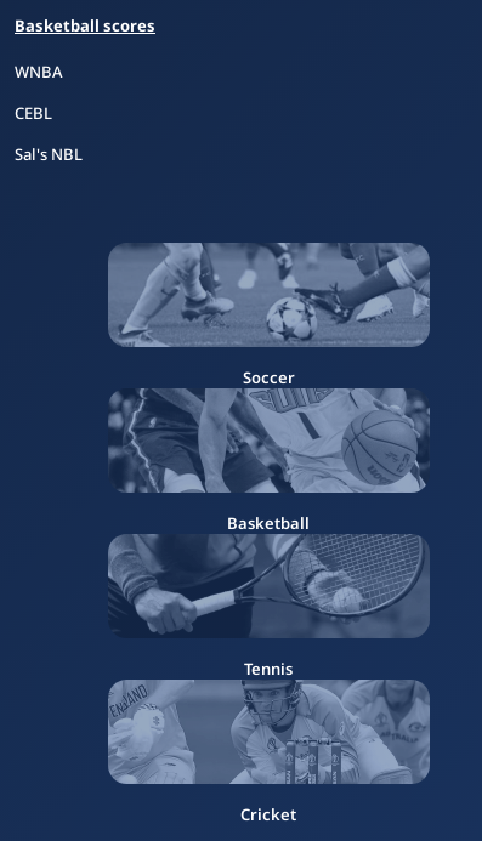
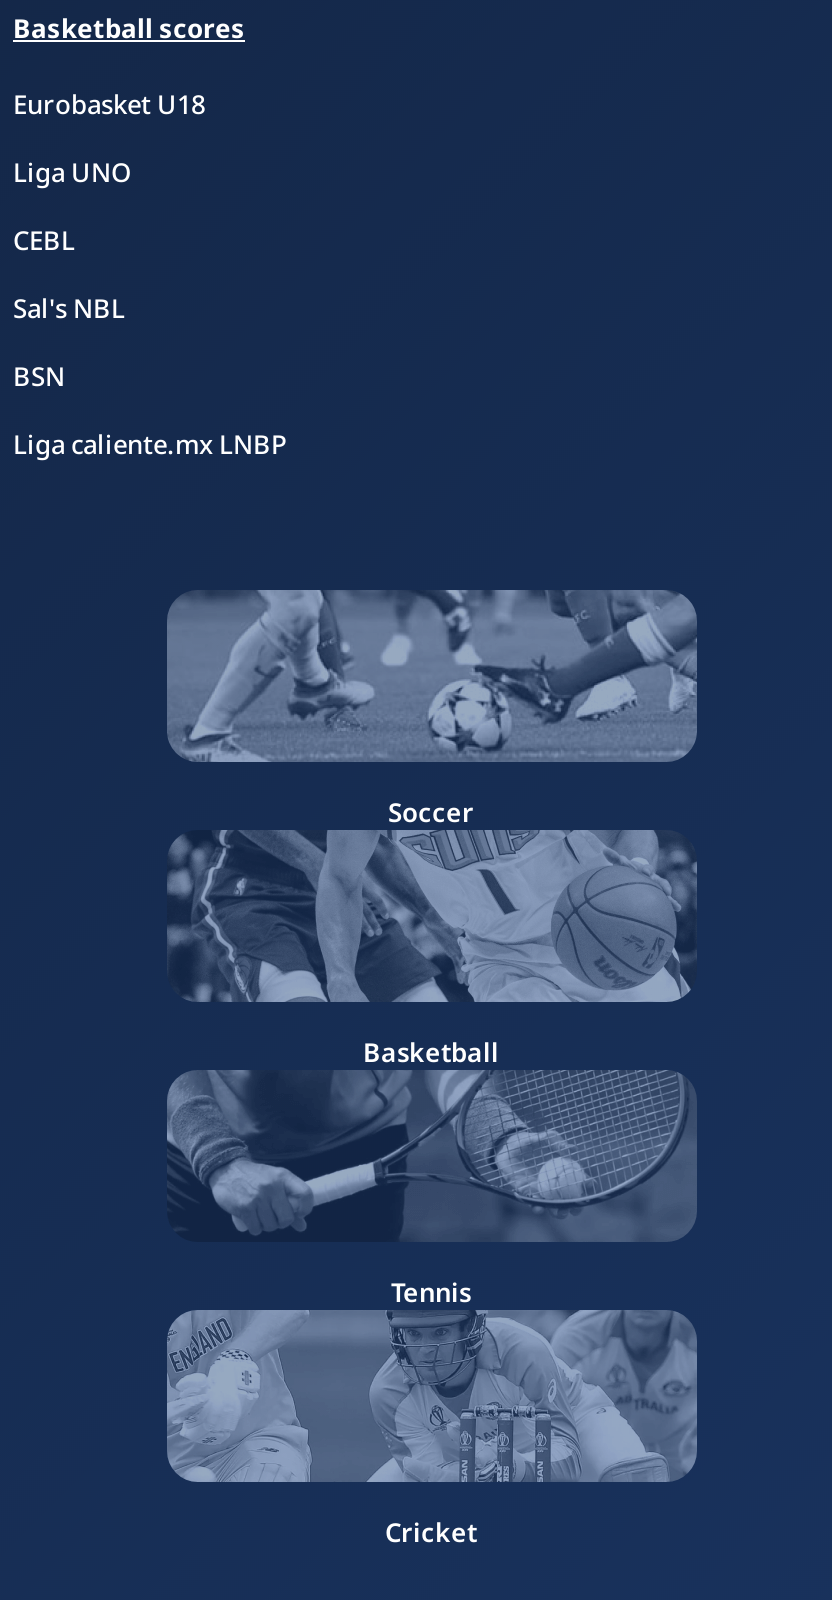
[15,61,63,83] WNBA -> [13,86,205,190] Eurobasket U18 | Liga UNO
none -> [13,358,287,462] BSN | Liga caliente.mx LNBP

